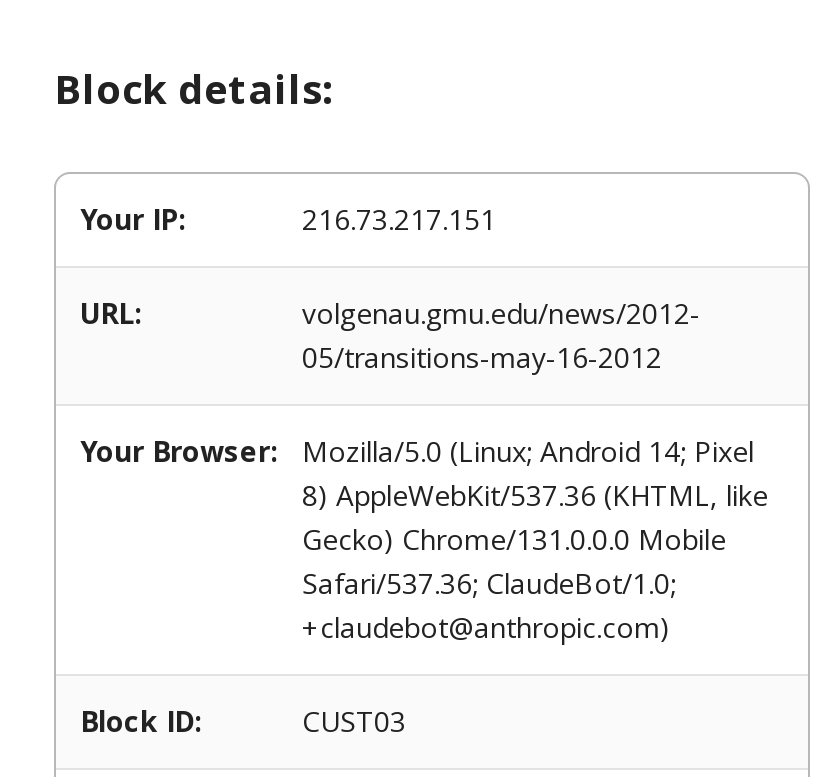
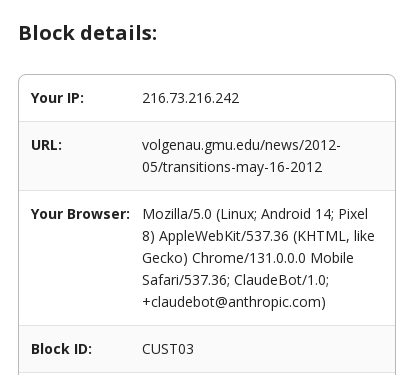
[302,200,496,238] 216.73.217.151 -> [142,88,239,107] 216.73.216.242

